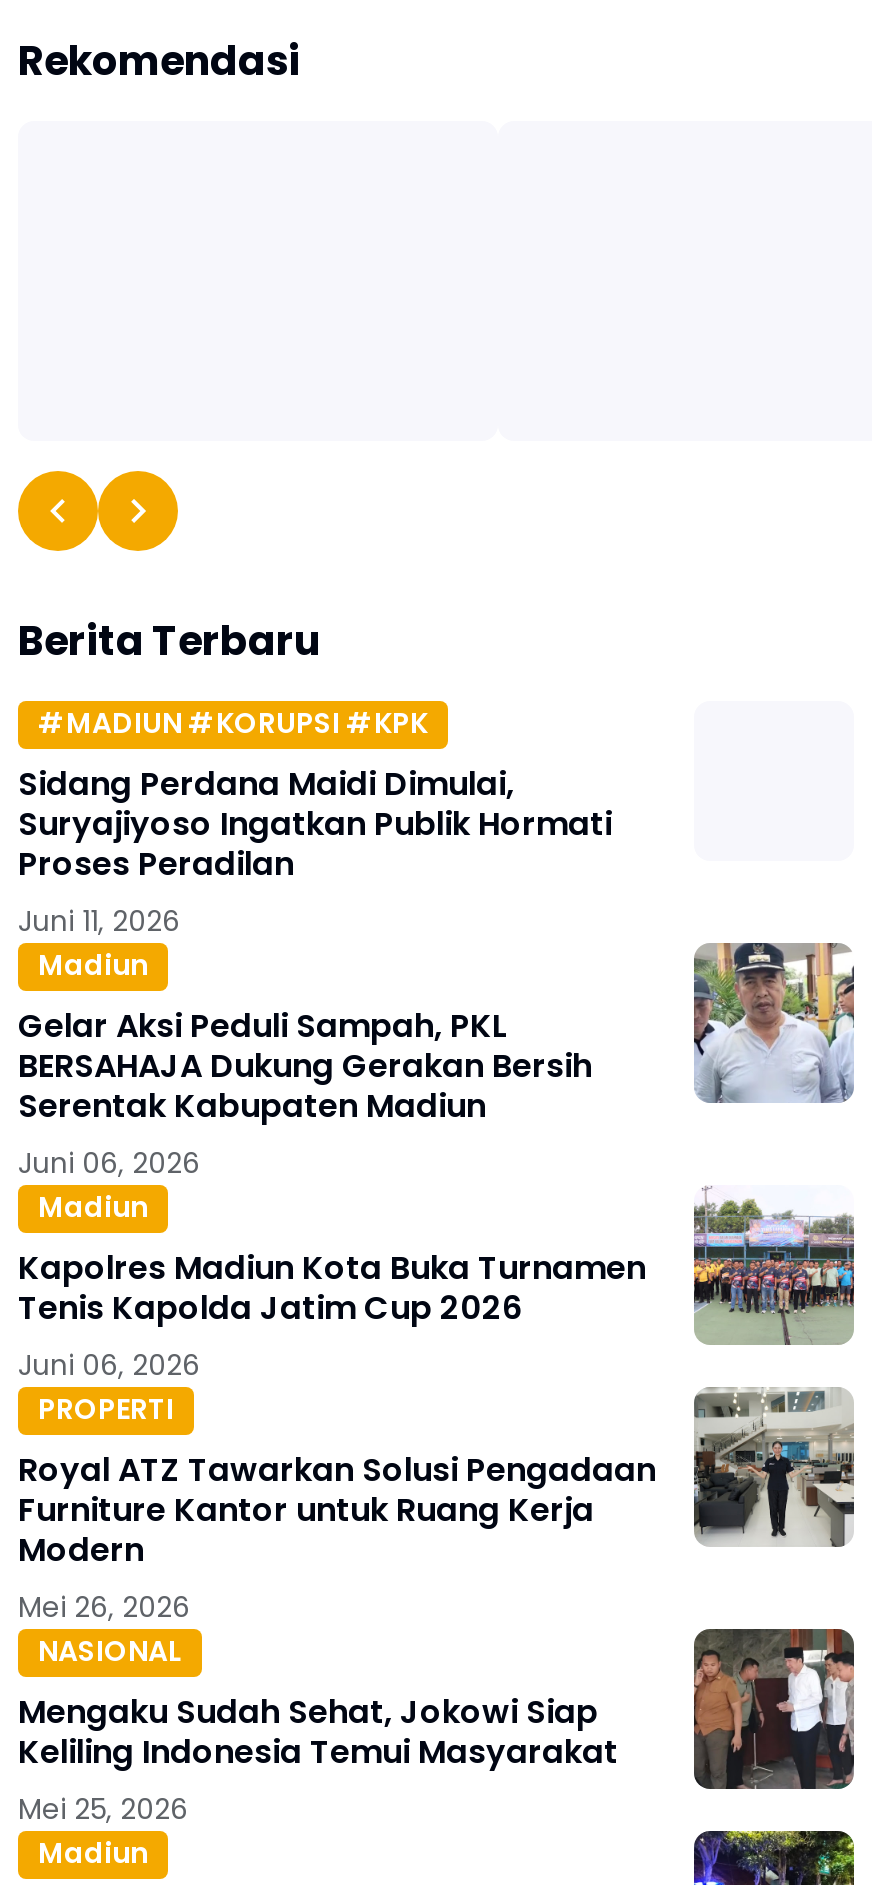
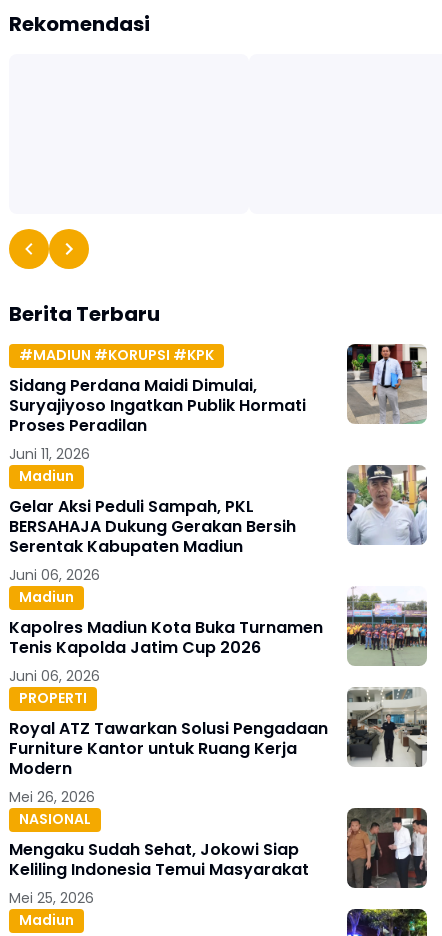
none -> [346,343,428,425] [image]

